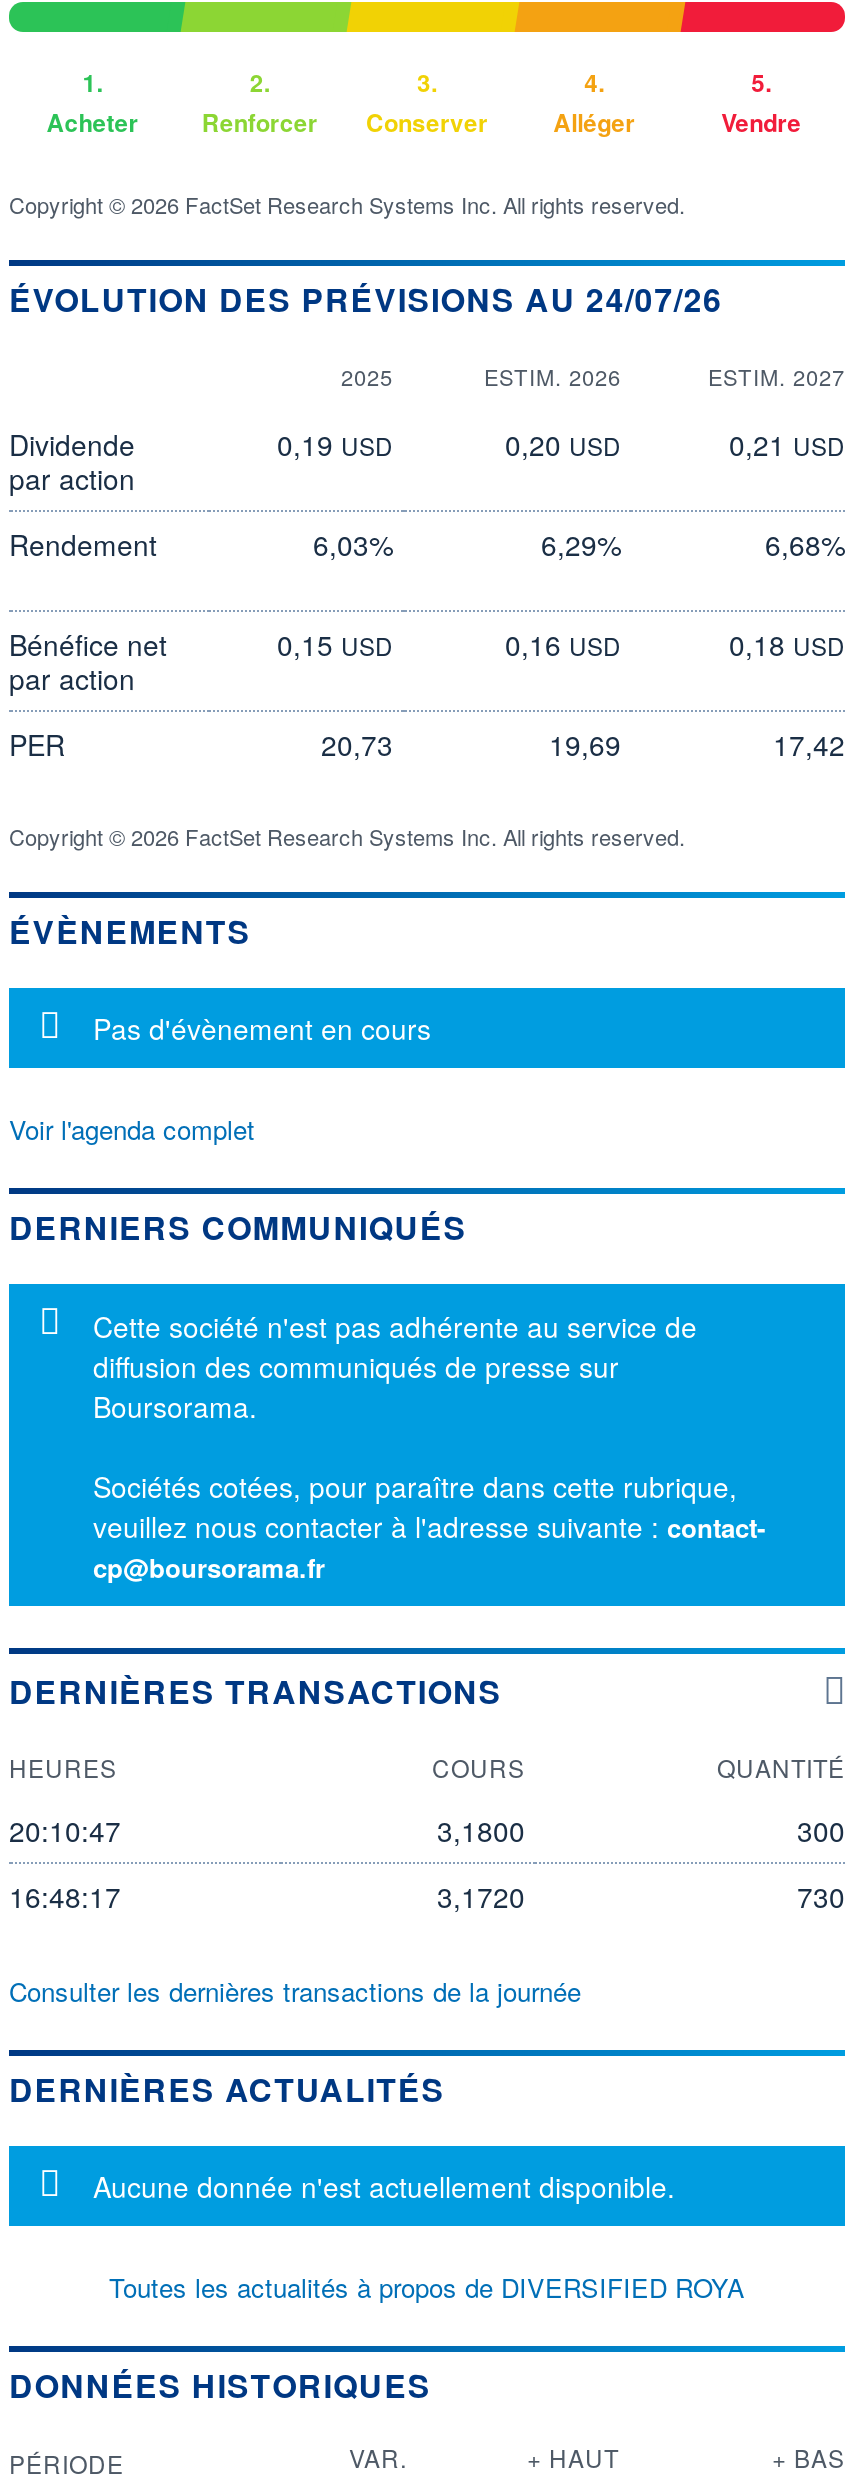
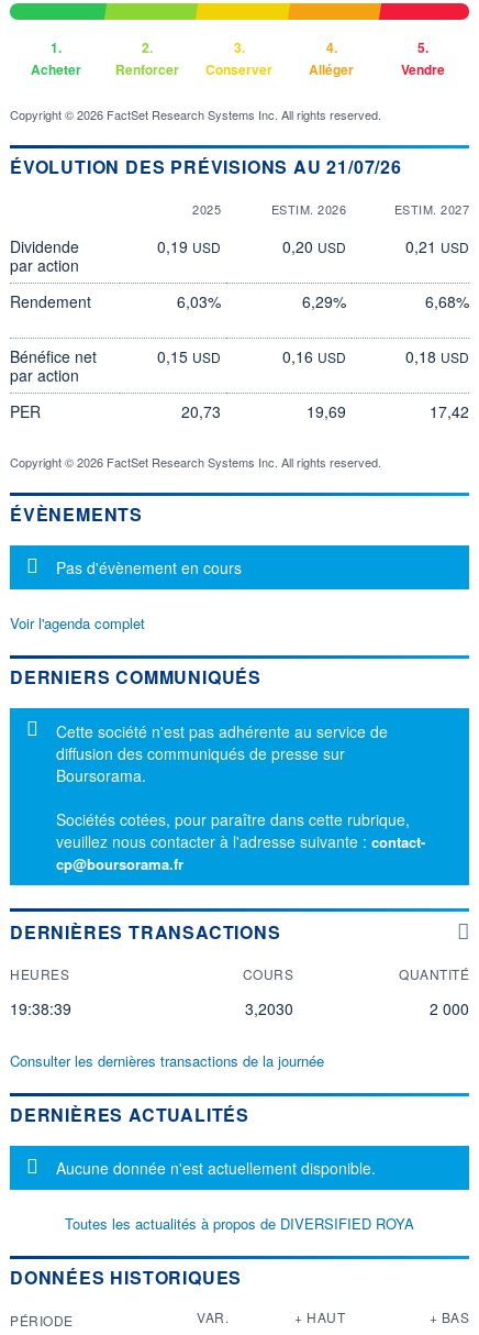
[9,276,723,322] ÉVOLUTION DES PRÉVISIONS AU 24/07/26 -> [10,154,402,179] ÉVOLUTION DES PRÉVISIONS AU 21/07/26
[9,1810,845,1916] 20:10:47 | 3,1800 | 300 | 16:48:17 | 3,1720 | 730 -> [10,997,469,1019] 19:38:39 | 3,2030 | 2 000

